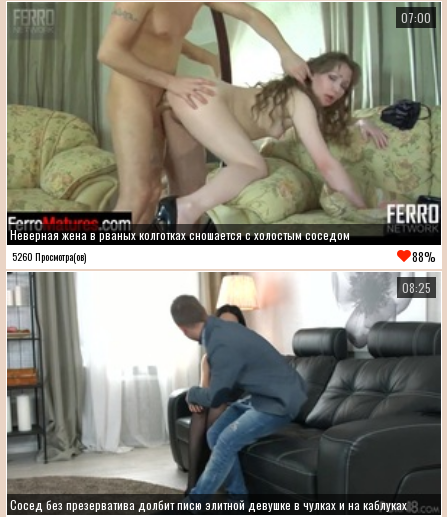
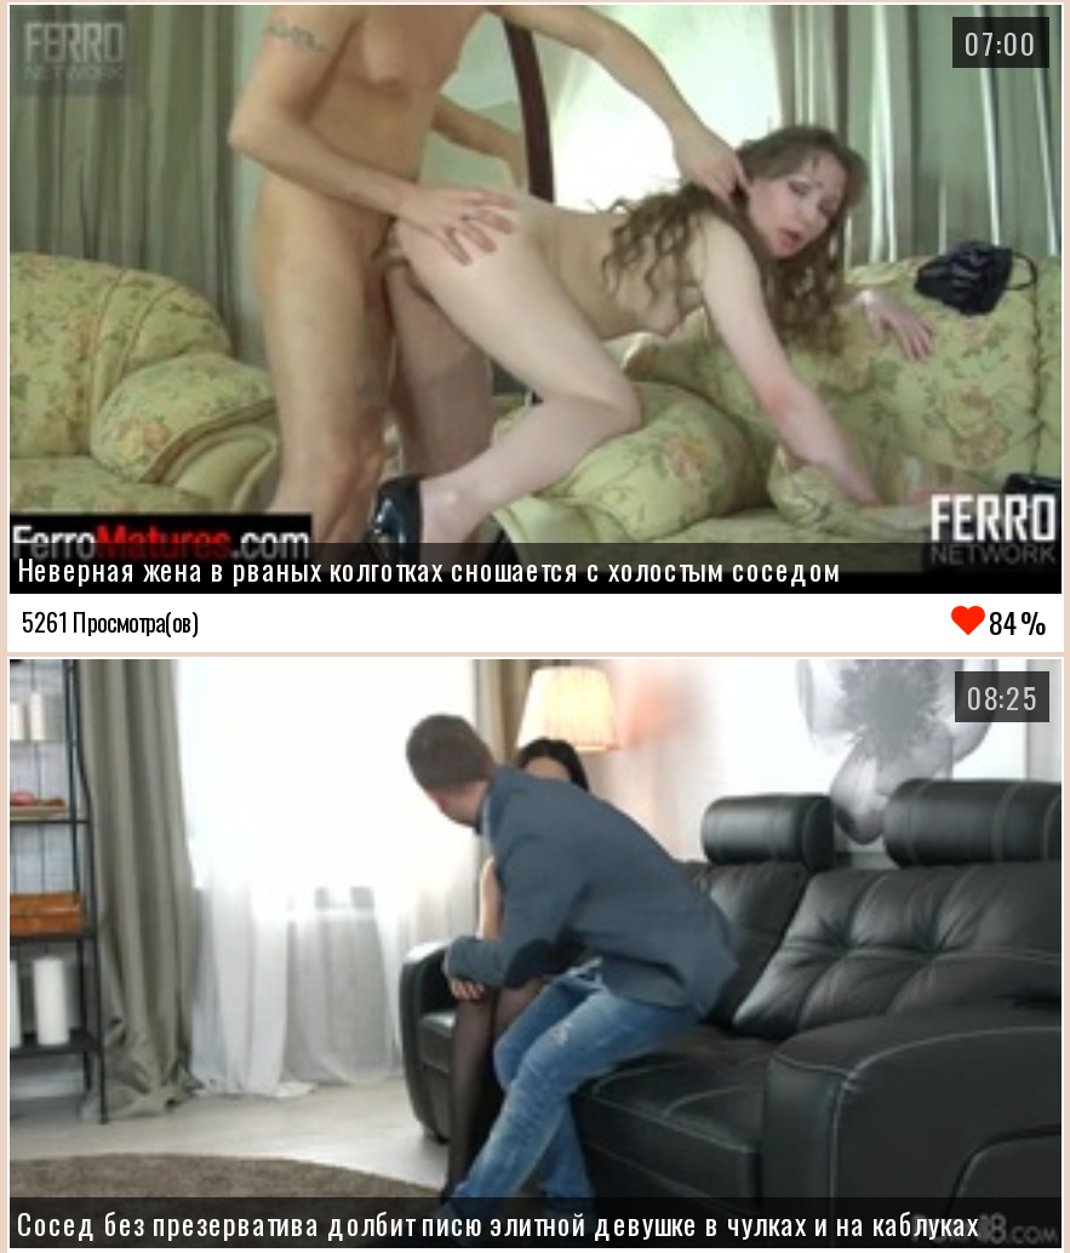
[12,249,86,264] 5260 Просмотра(ов) -> [22,603,196,639] 5261 Просмотра(ов)
[412,248,436,265] 88% -> [989,602,1049,643] 84%

